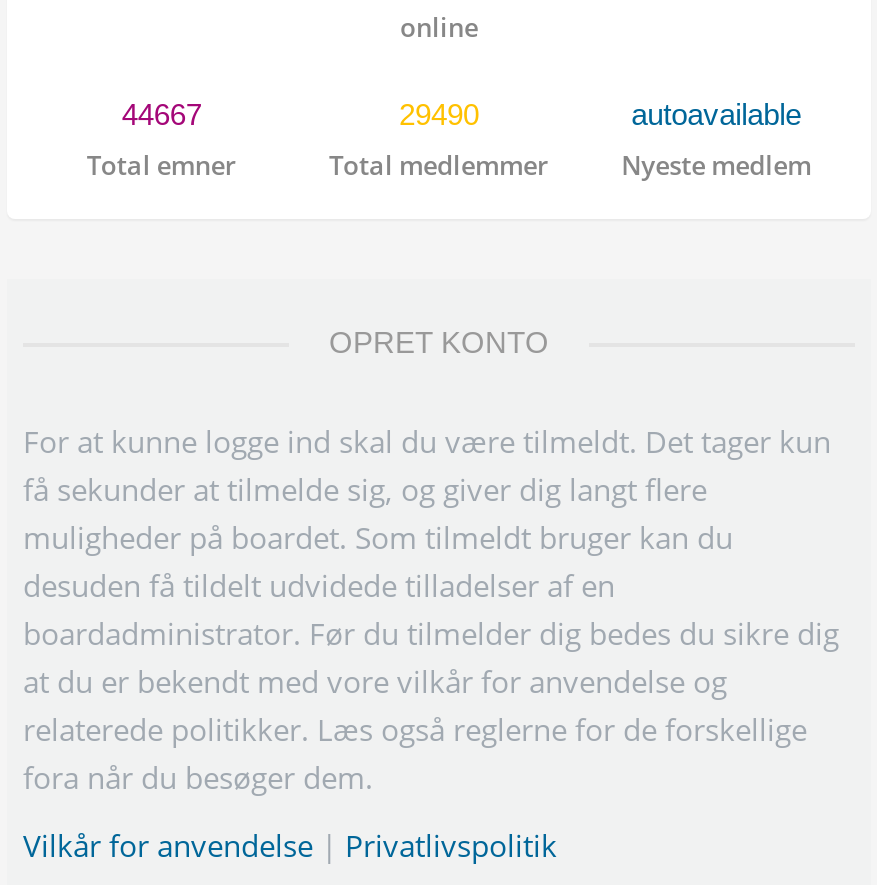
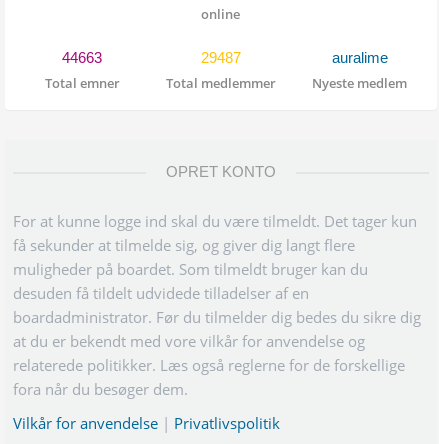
[122,97,202,131] 44667 -> [62,49,102,66] 44663
[399,97,479,131] 29490 -> [201,49,241,66] 29487
[631,97,801,131] autoavailable -> [332,49,388,66] auralime

